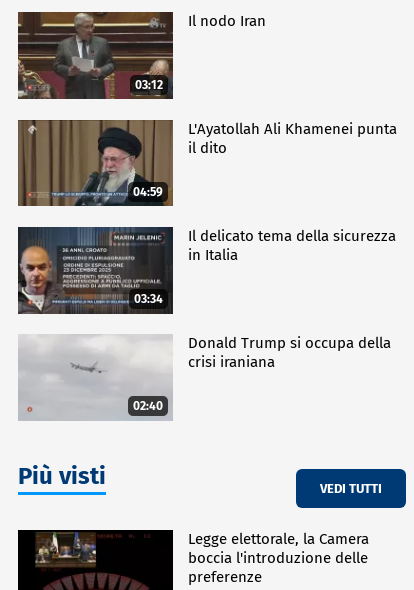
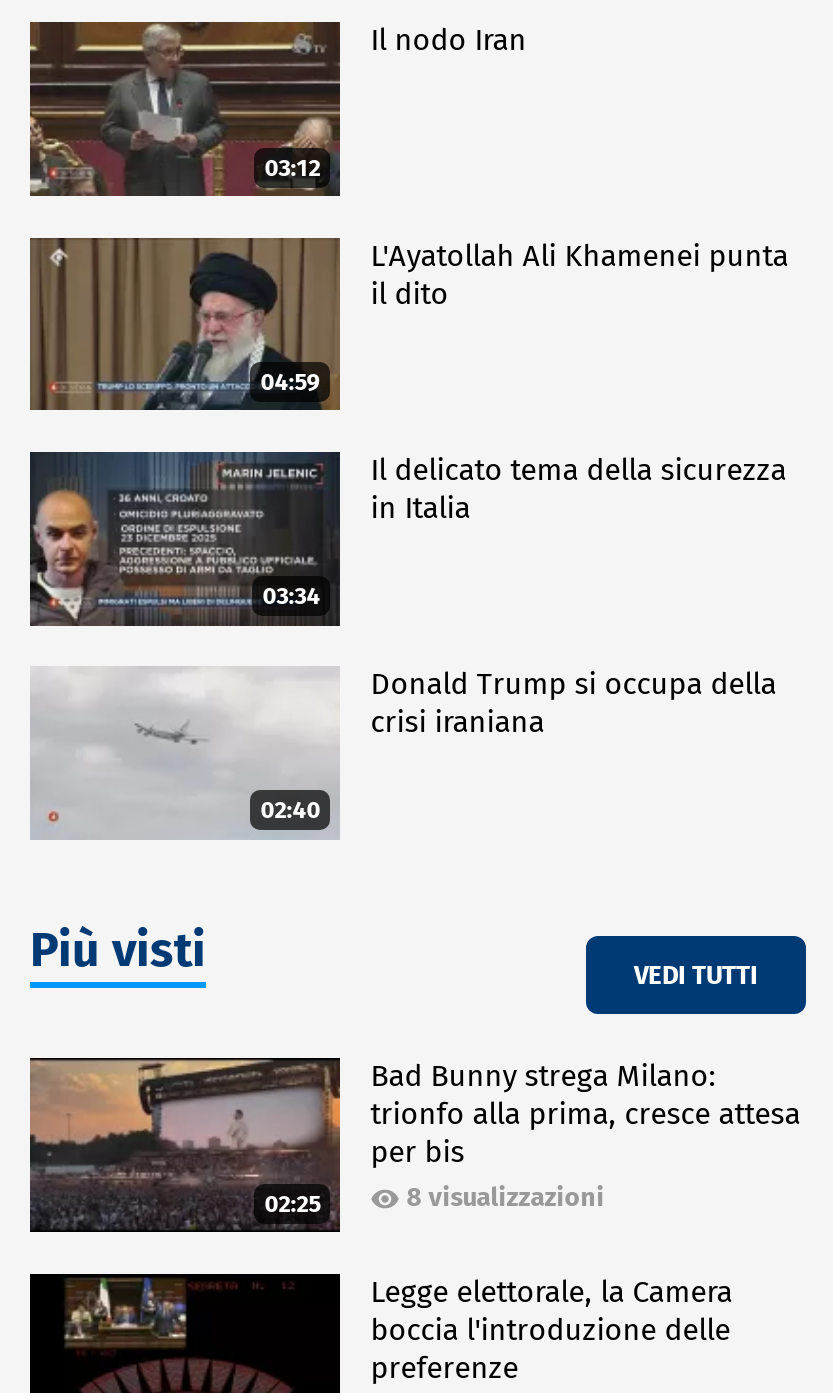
none -> [28,1056,342,1234] [image] | 02:25
none -> [370,1059,800,1213] Bad Bunny strega Milano: | trionfo alla prima, cresce attesa | per bis | 8 visualizzazioni

